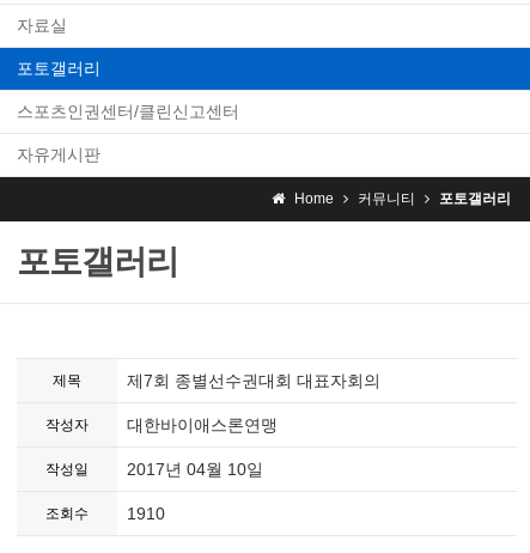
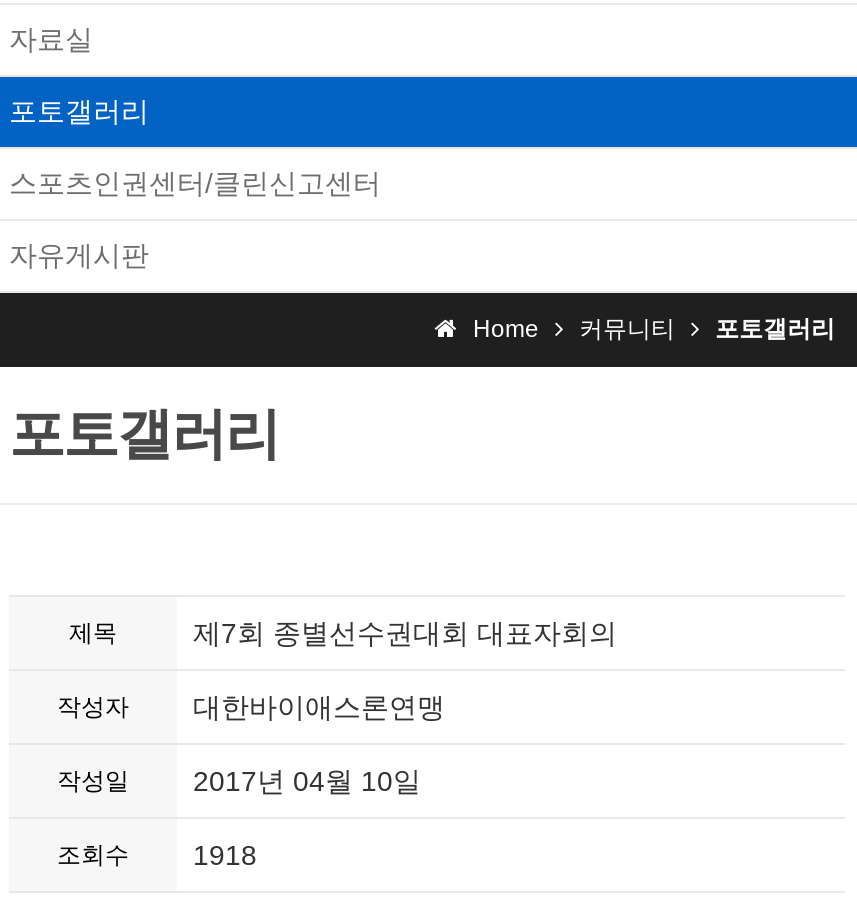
[127,504,165,524] 1910 -> [193,840,257,872] 1918

